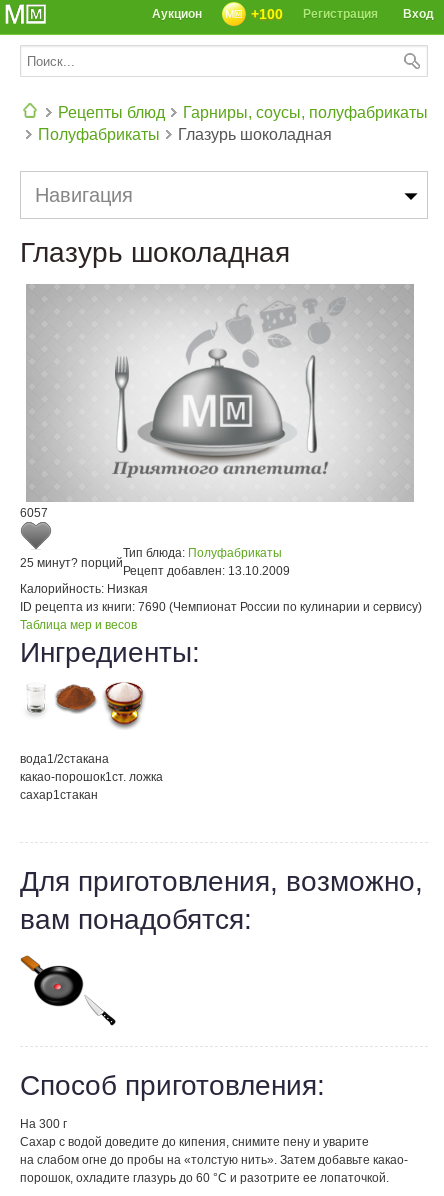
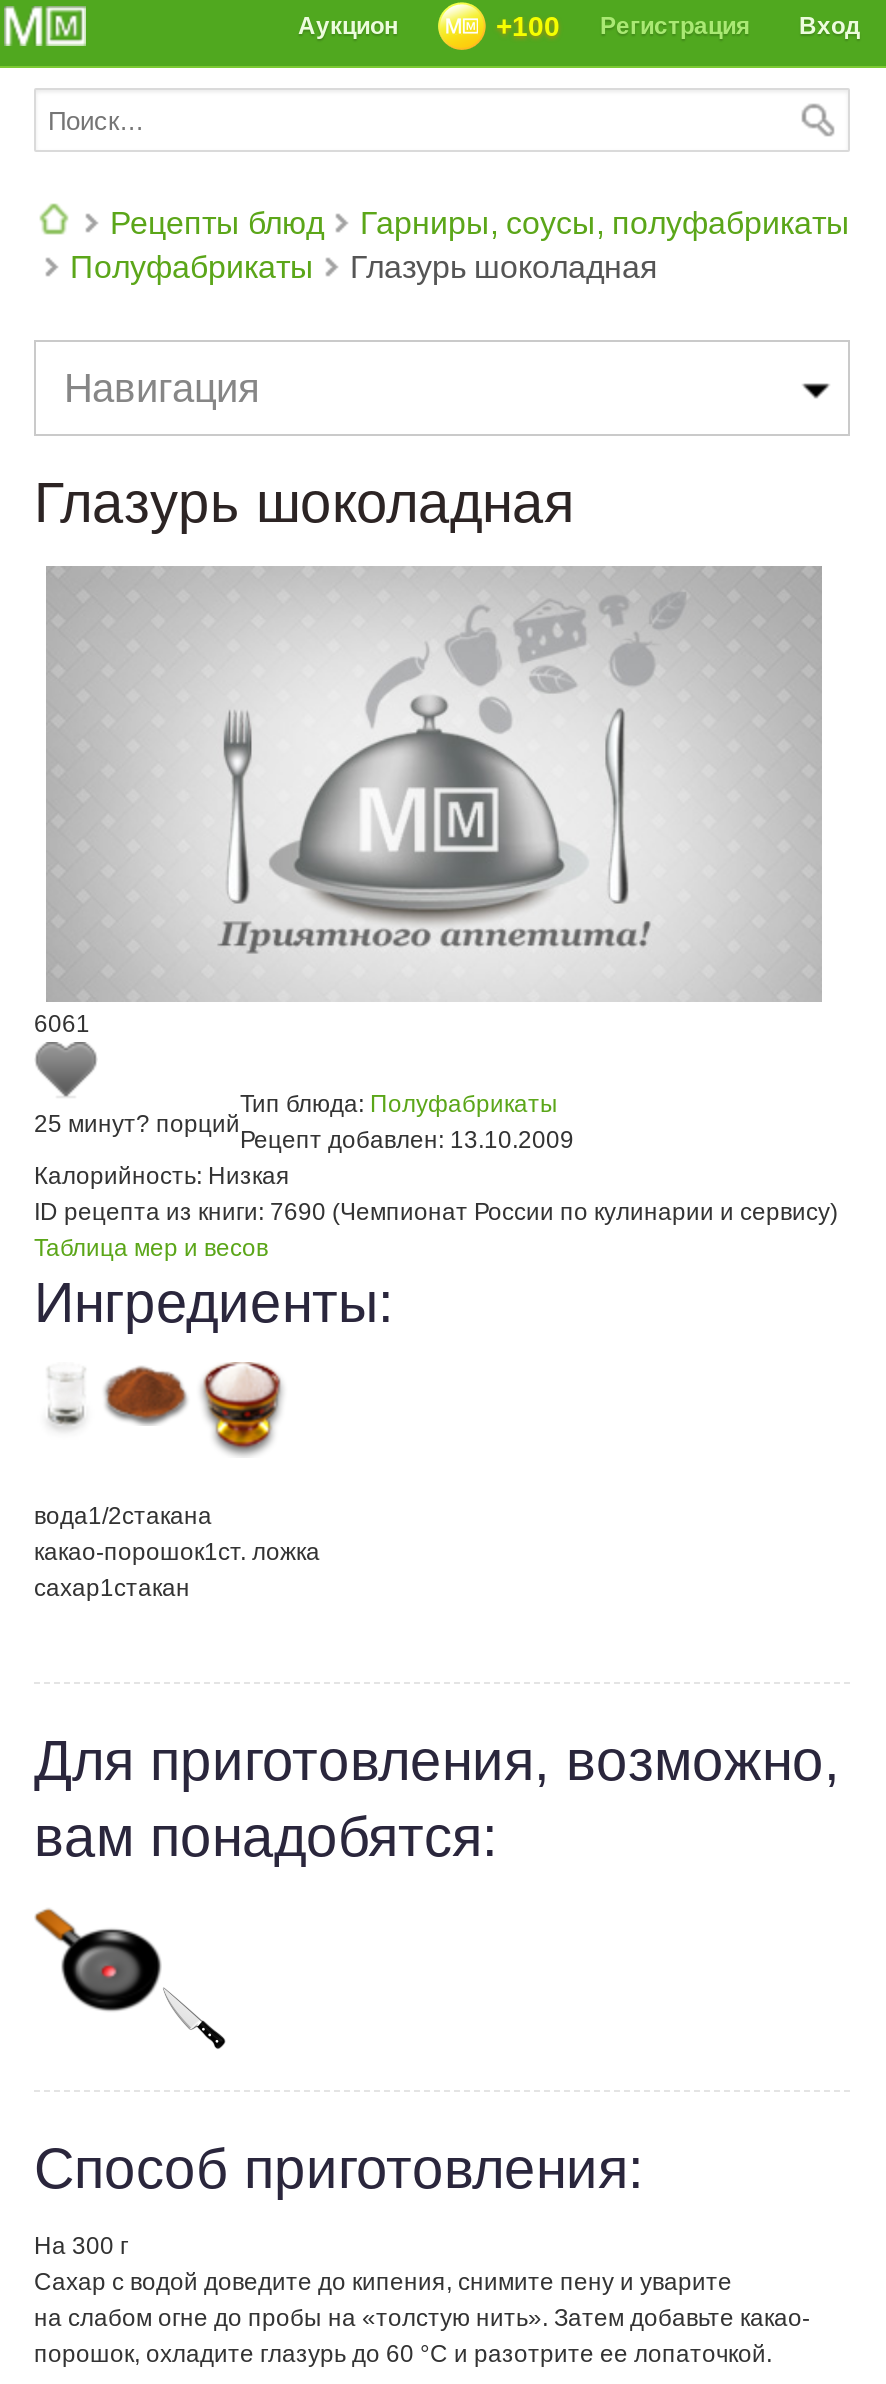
[20,506,48,520] 6057 -> [34,1010,90,1038] 6061

